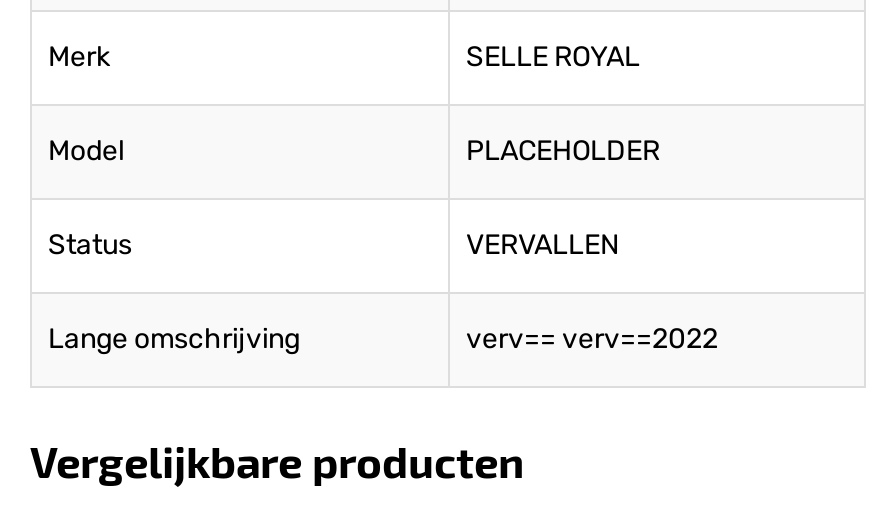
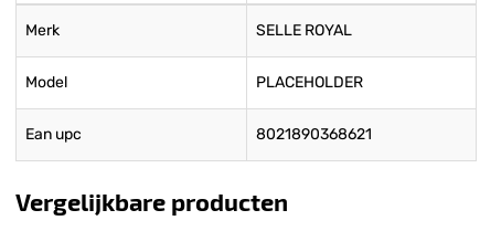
[48,229,718,357] Status | VERVALLEN | Lange omschrijving | verv== verv==2022 -> [25,125,372,144] Ean upc | 8021890368621

